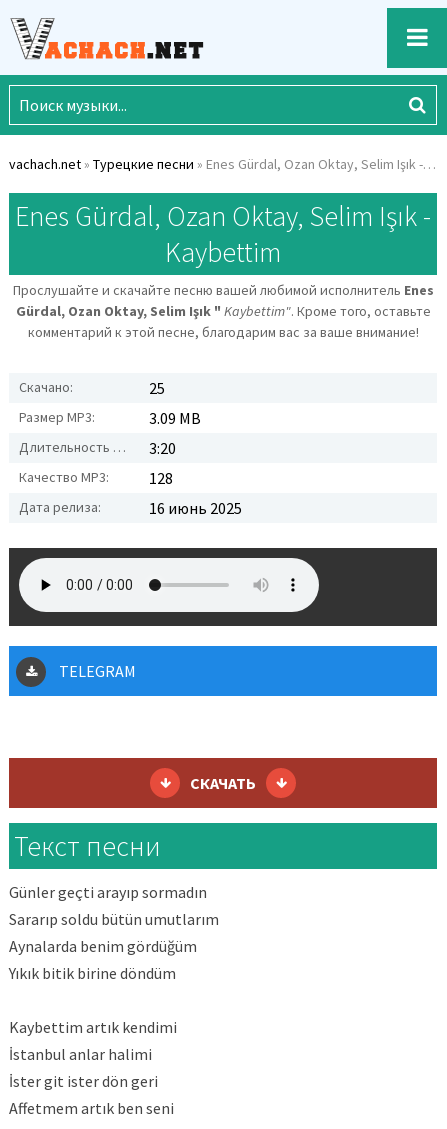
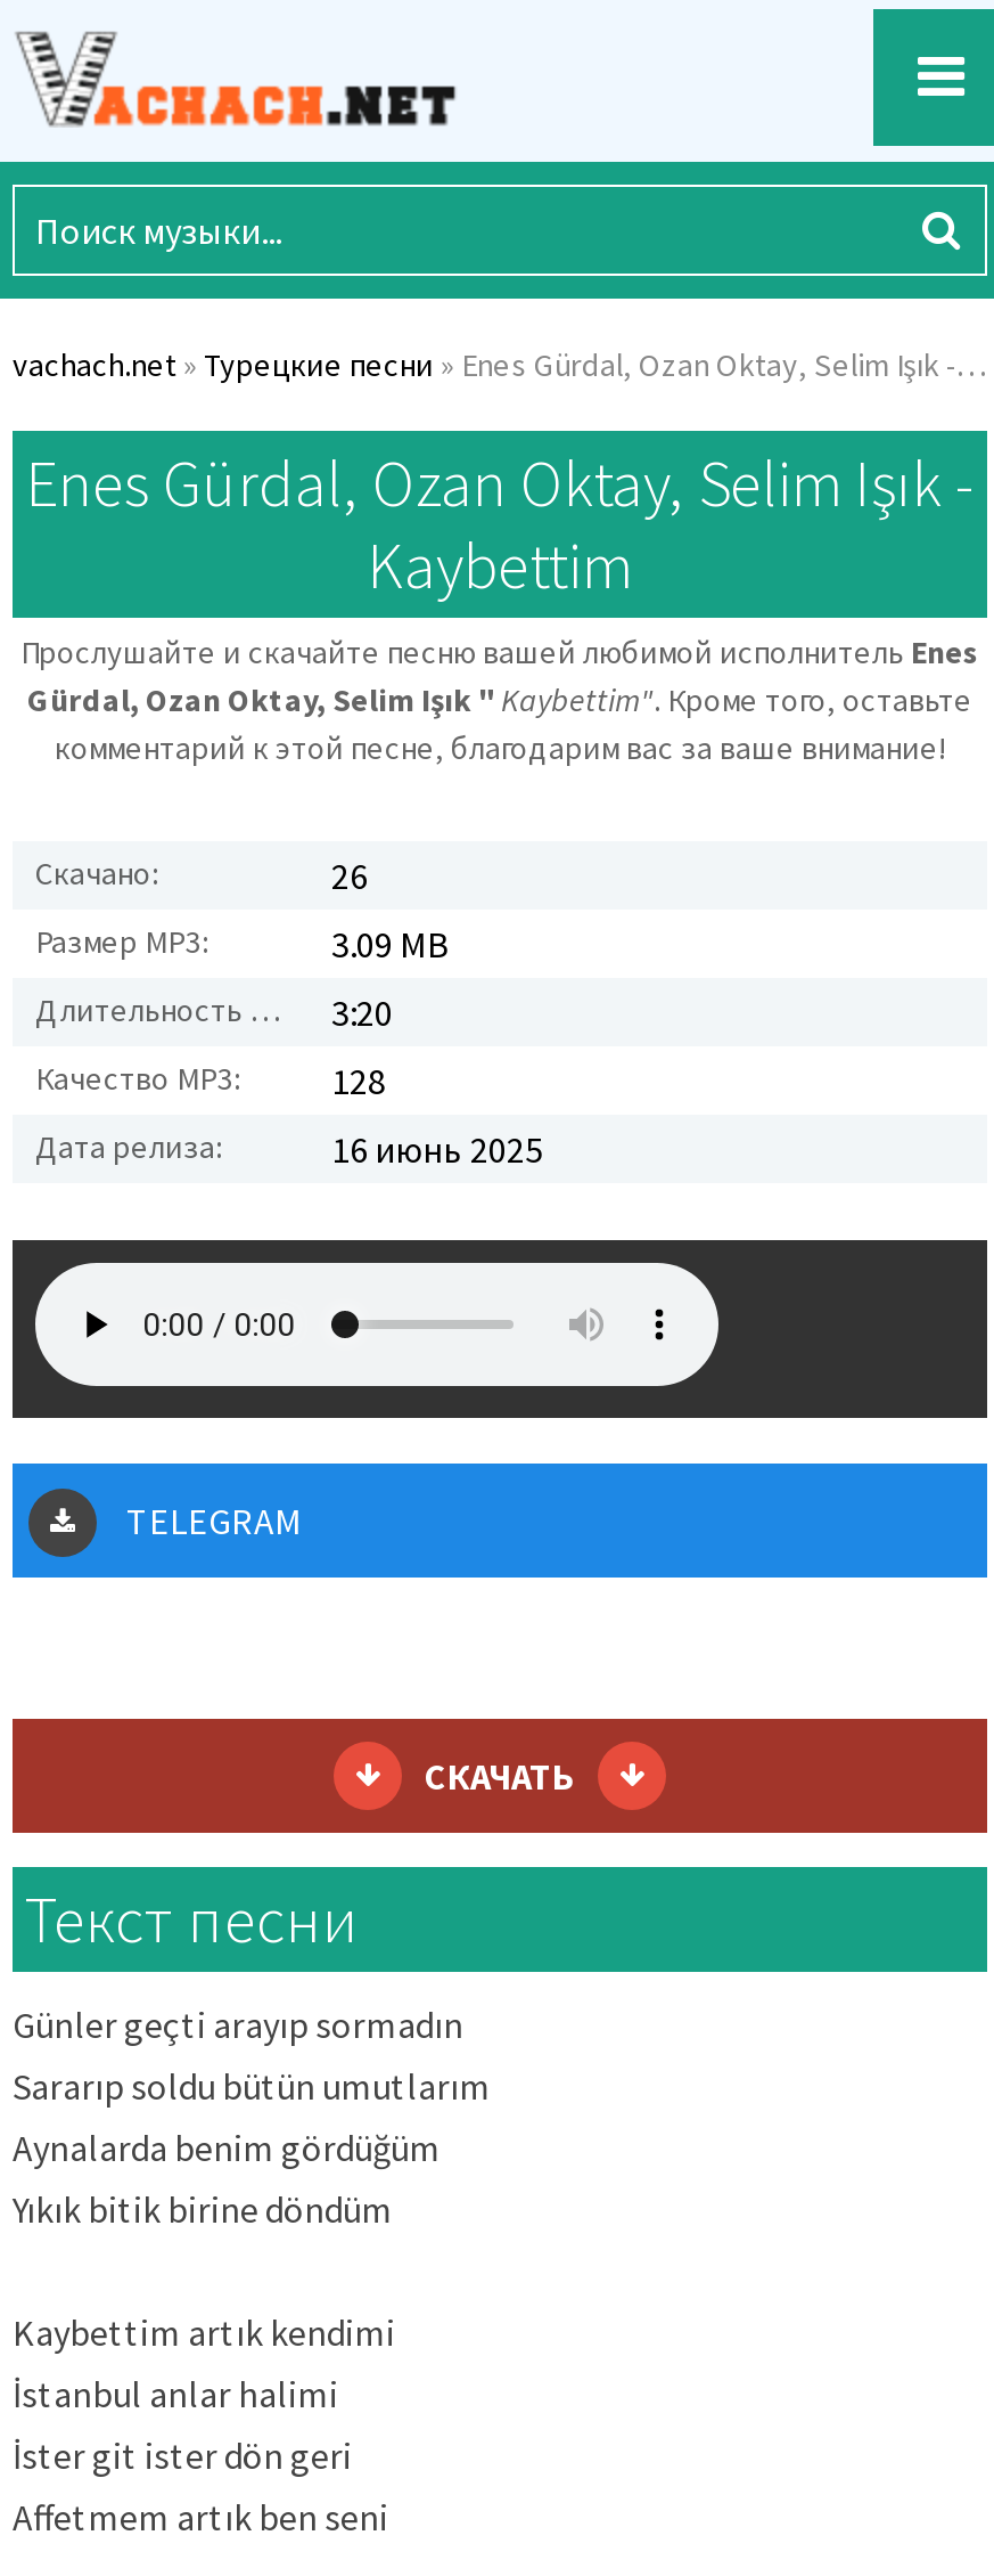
[149,378,165,398] 25 -> [331,853,368,898] 26

